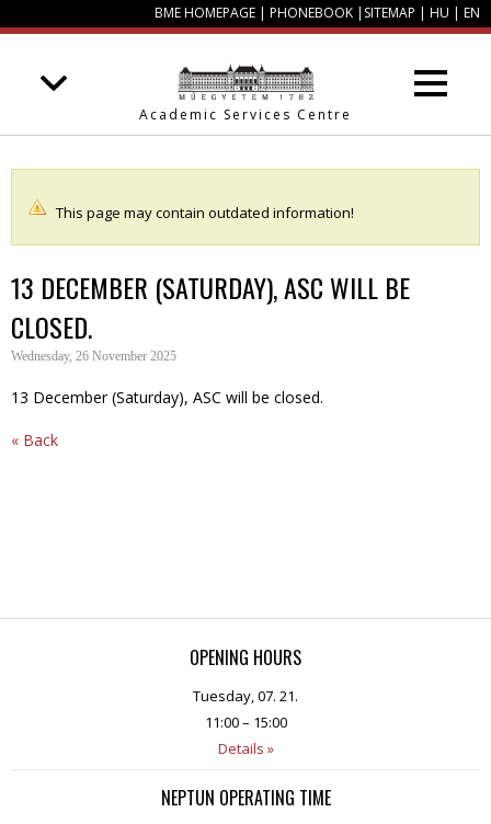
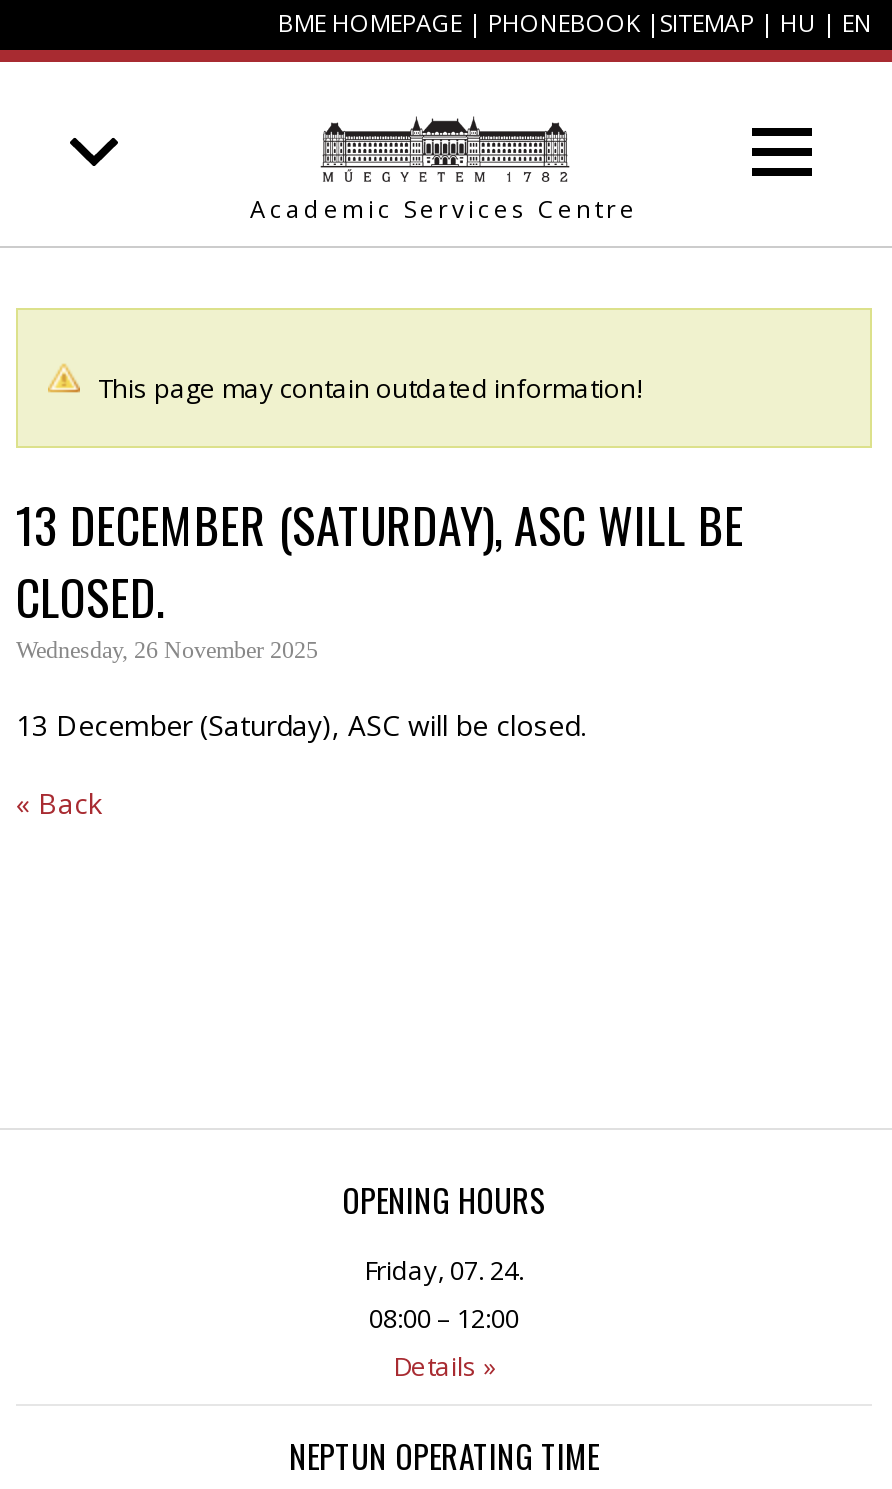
[193,685,298,731] Tuesday, 07. 21. | 11:00 – 15:00 -> [364,1251,524,1335] Friday, 07. 24. | 08:00 – 12:00

